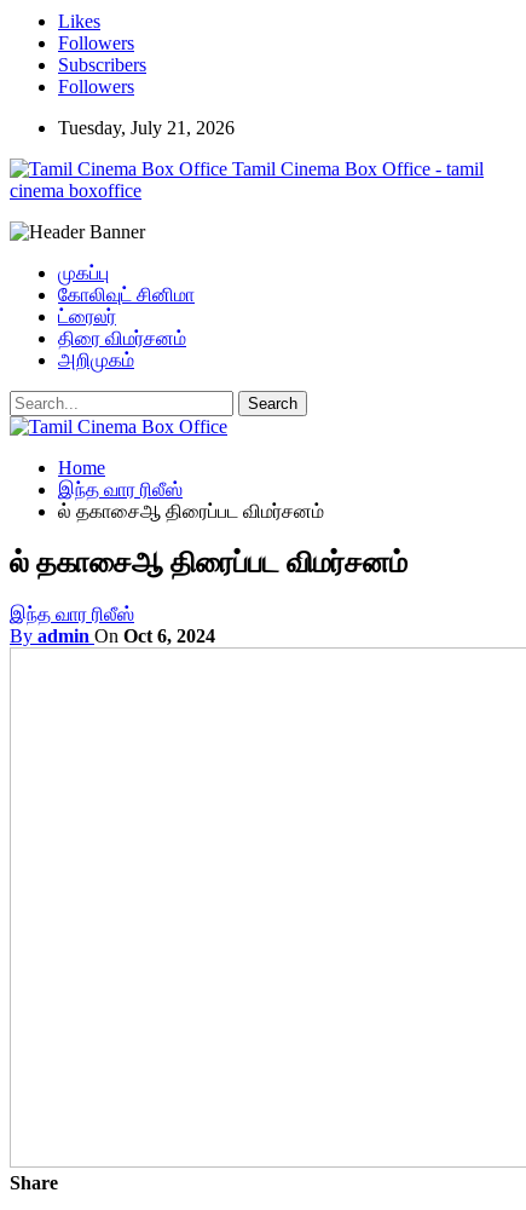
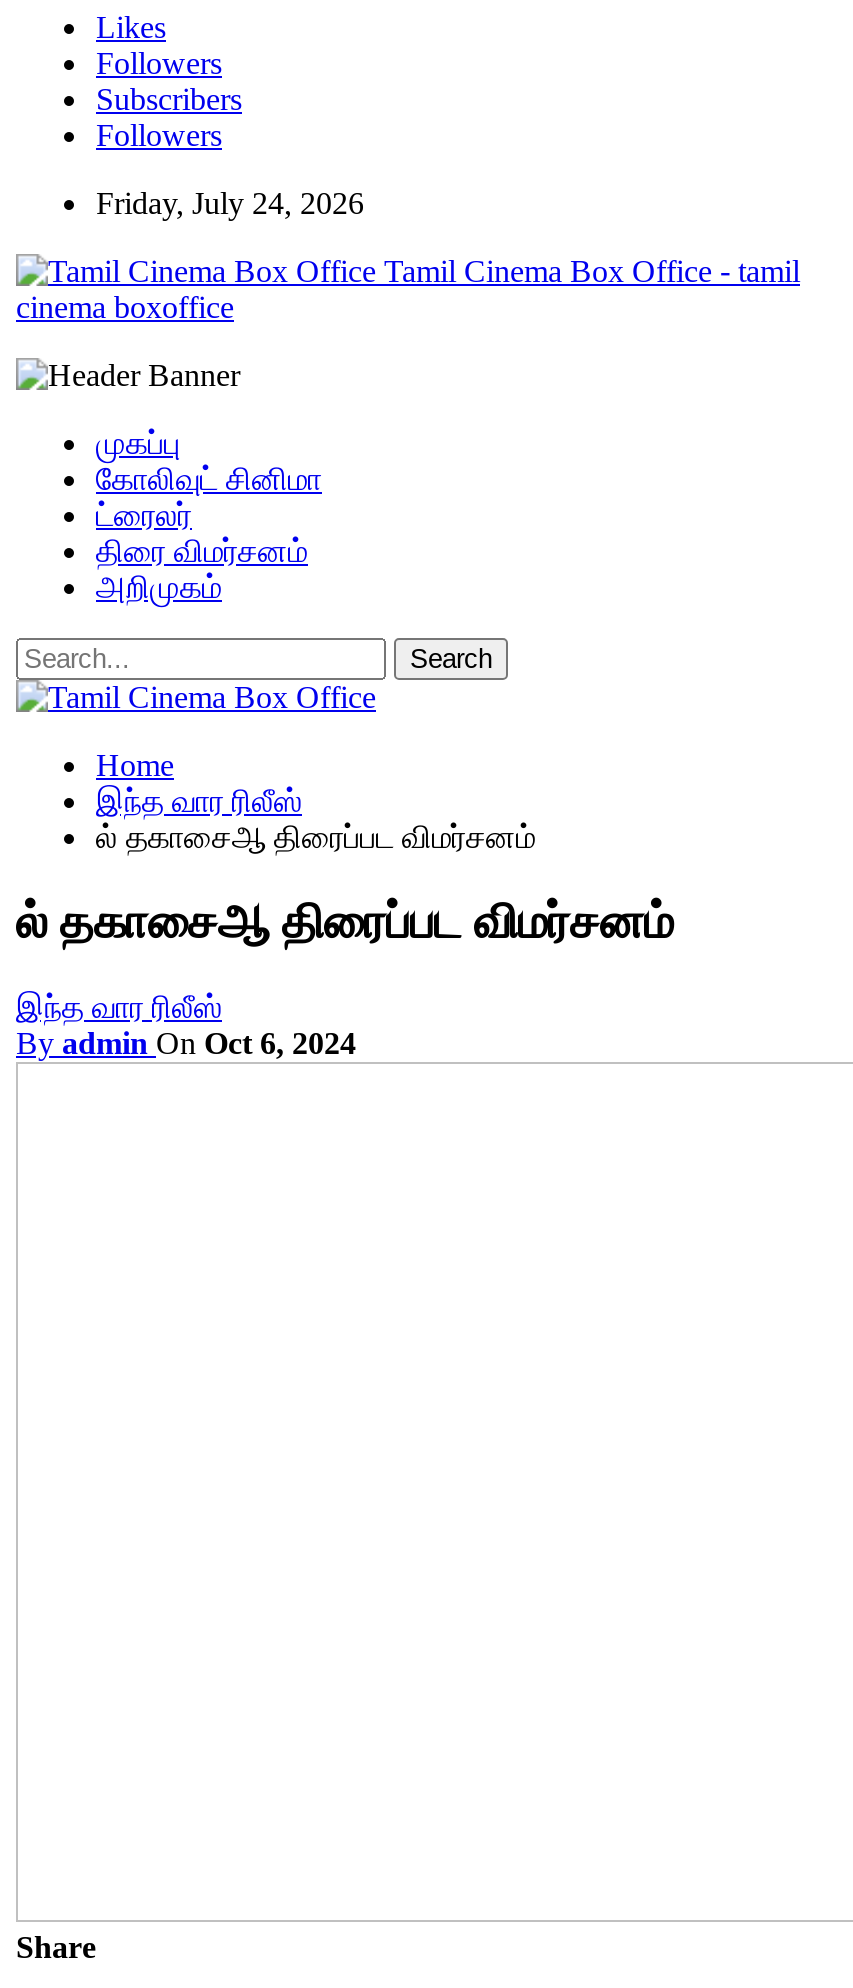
[58,117,235,138] Tuesday, July 21, 2026 -> [96,186,364,220] Friday, July 24, 2026

